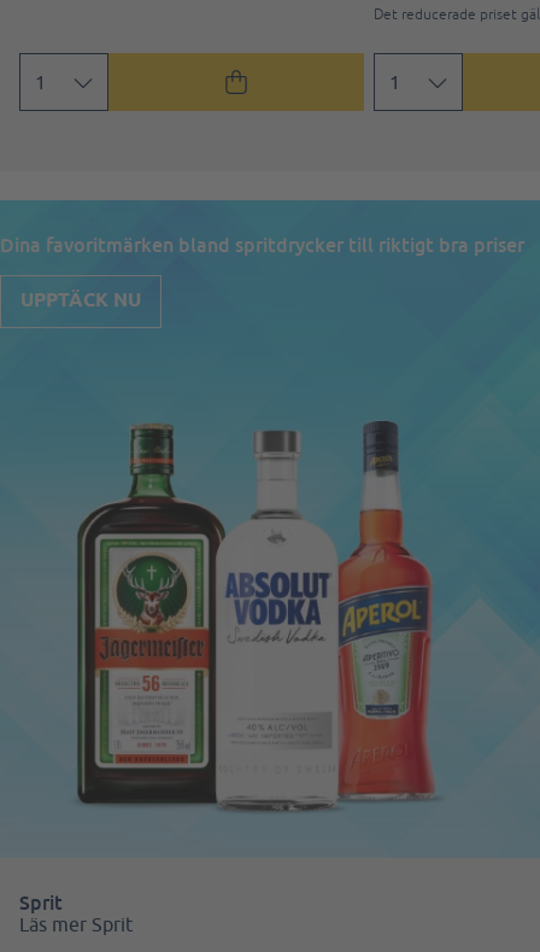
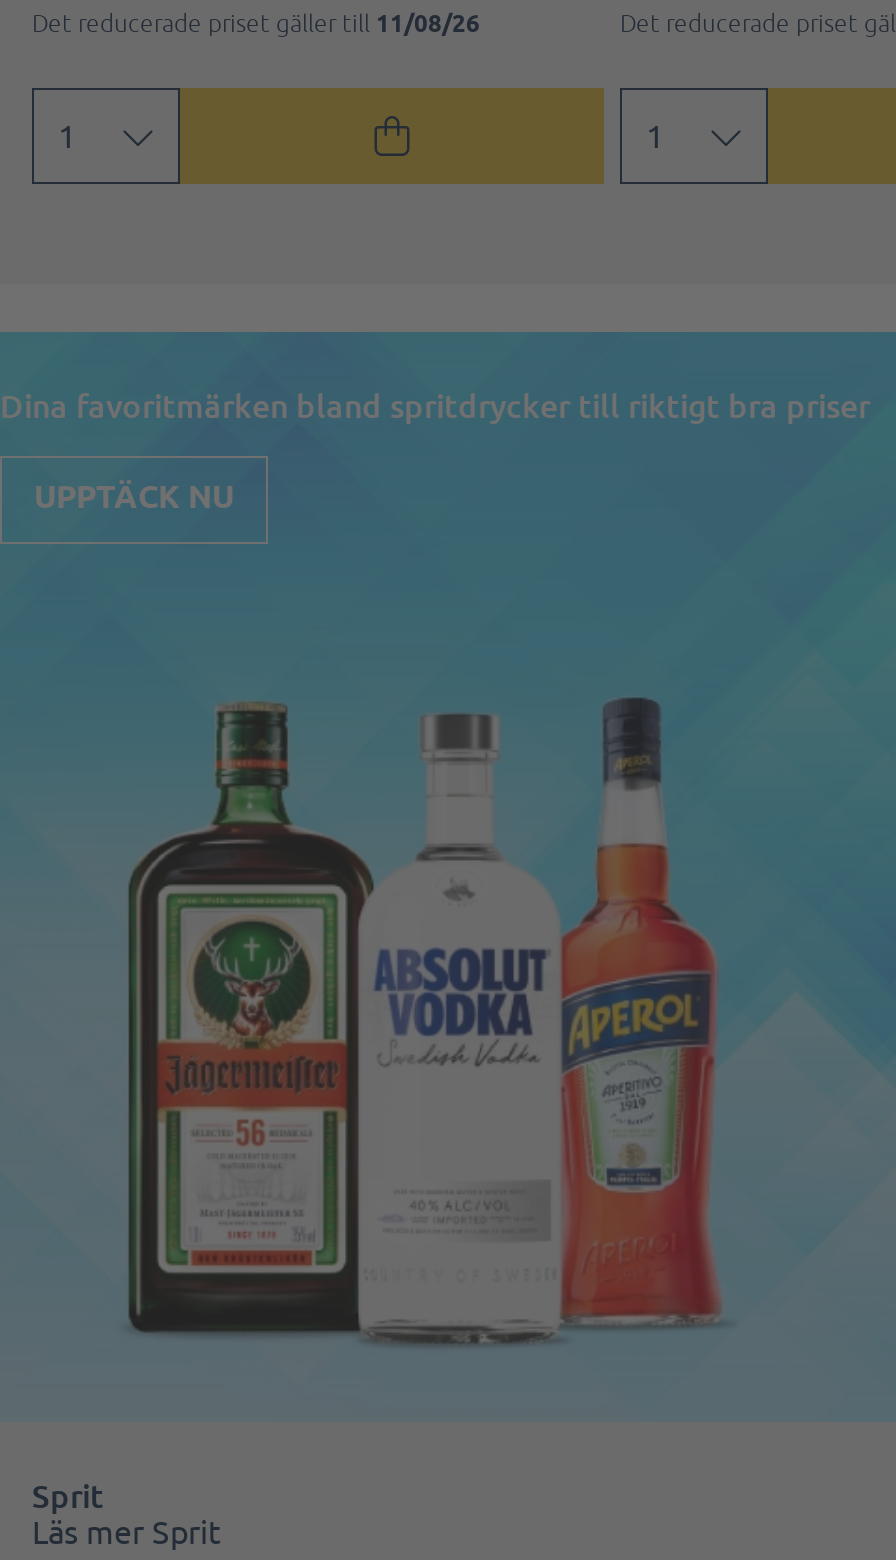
none -> [32,9,480,43] Det reducerade priset gäller till 11/08/26

